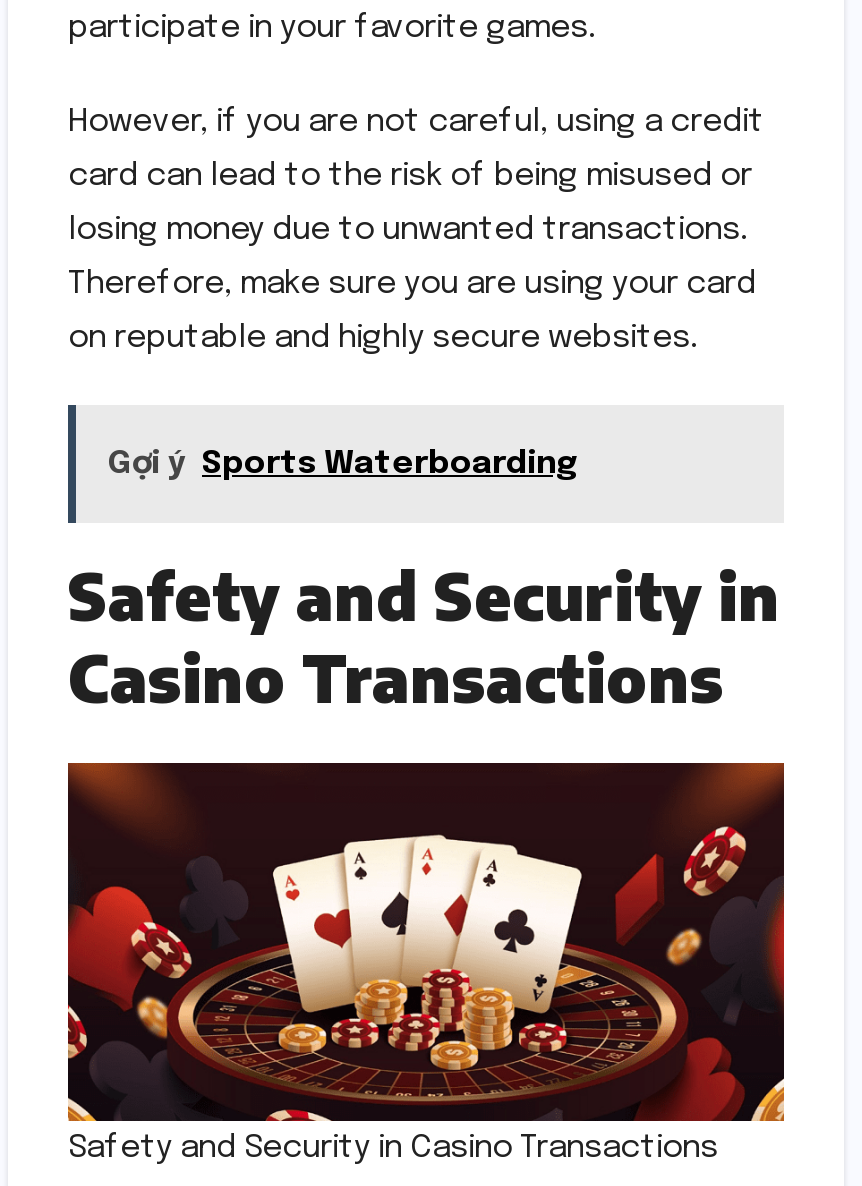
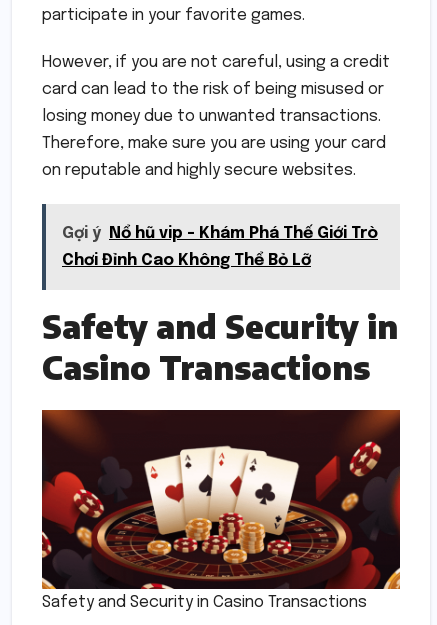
[108,447,576,481] Gợi ý Sports Waterboarding -> [62,225,378,269] Gợi ý Nổ hũ vip - Khám Phá Thế Giới Trò | Chơi Đỉnh Cao Không Thể Bỏ Lỡ

